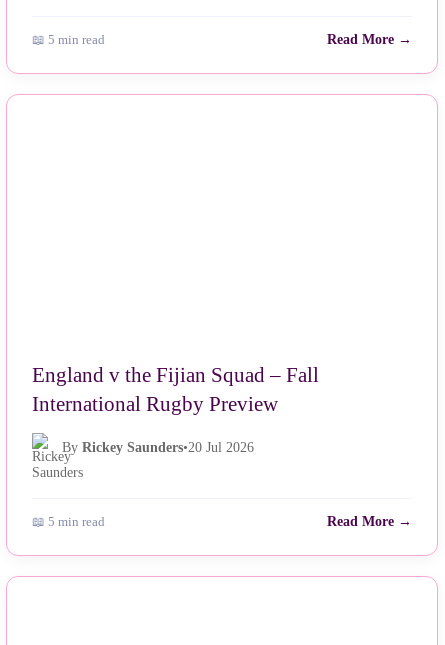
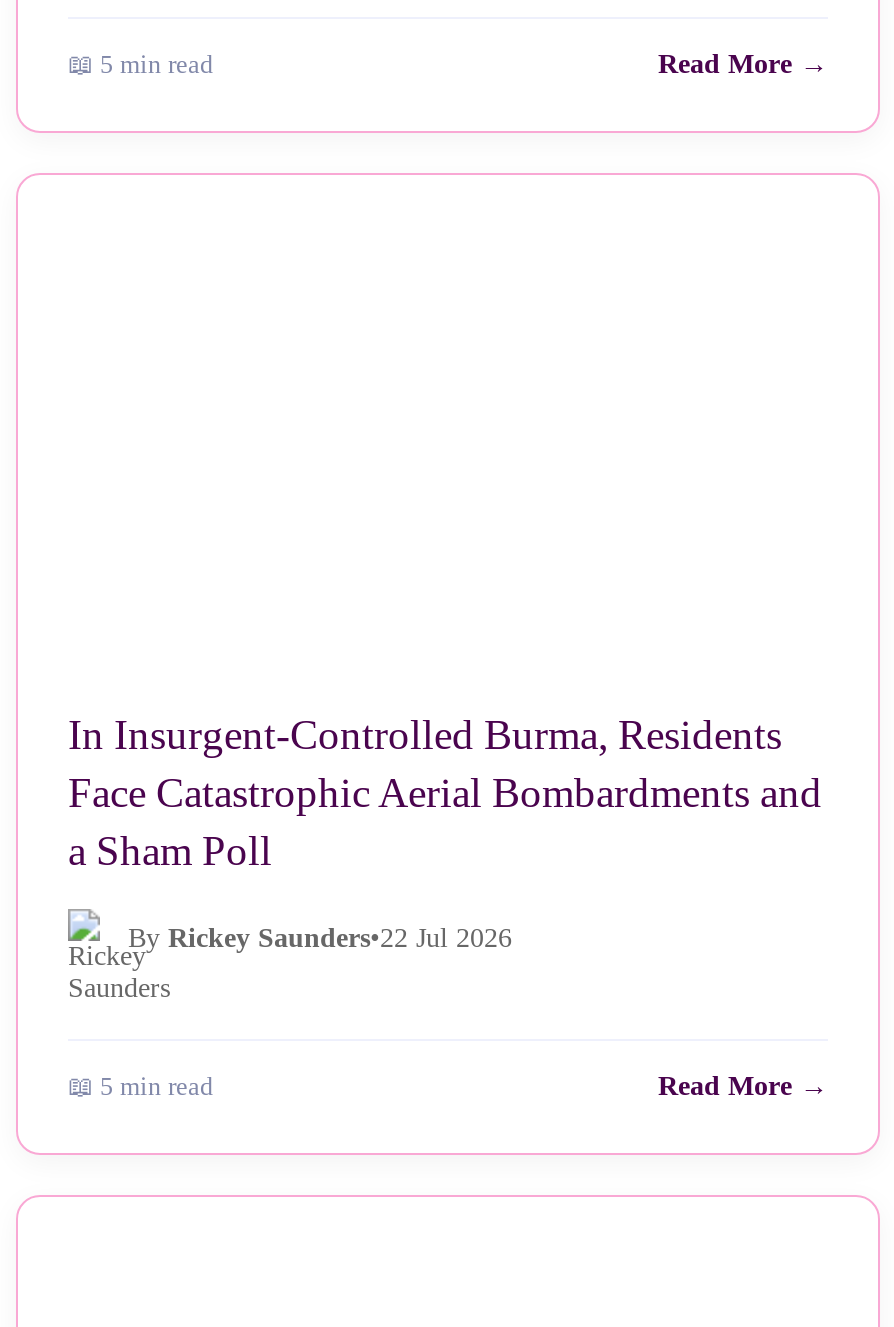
[32,363,319,415] England v the Fijian Squad – Fall | International Rugby Preview -> [68,712,822,874] In Insurgent-Controlled Burma, Residents | Face Catastrophic Aerial Bombardments and | a Sham Poll
[62,440,254,455] By Rickey Saunders•20 Jul 2026 -> [128,924,512,954] By Rickey Saunders•22 Jul 2026

